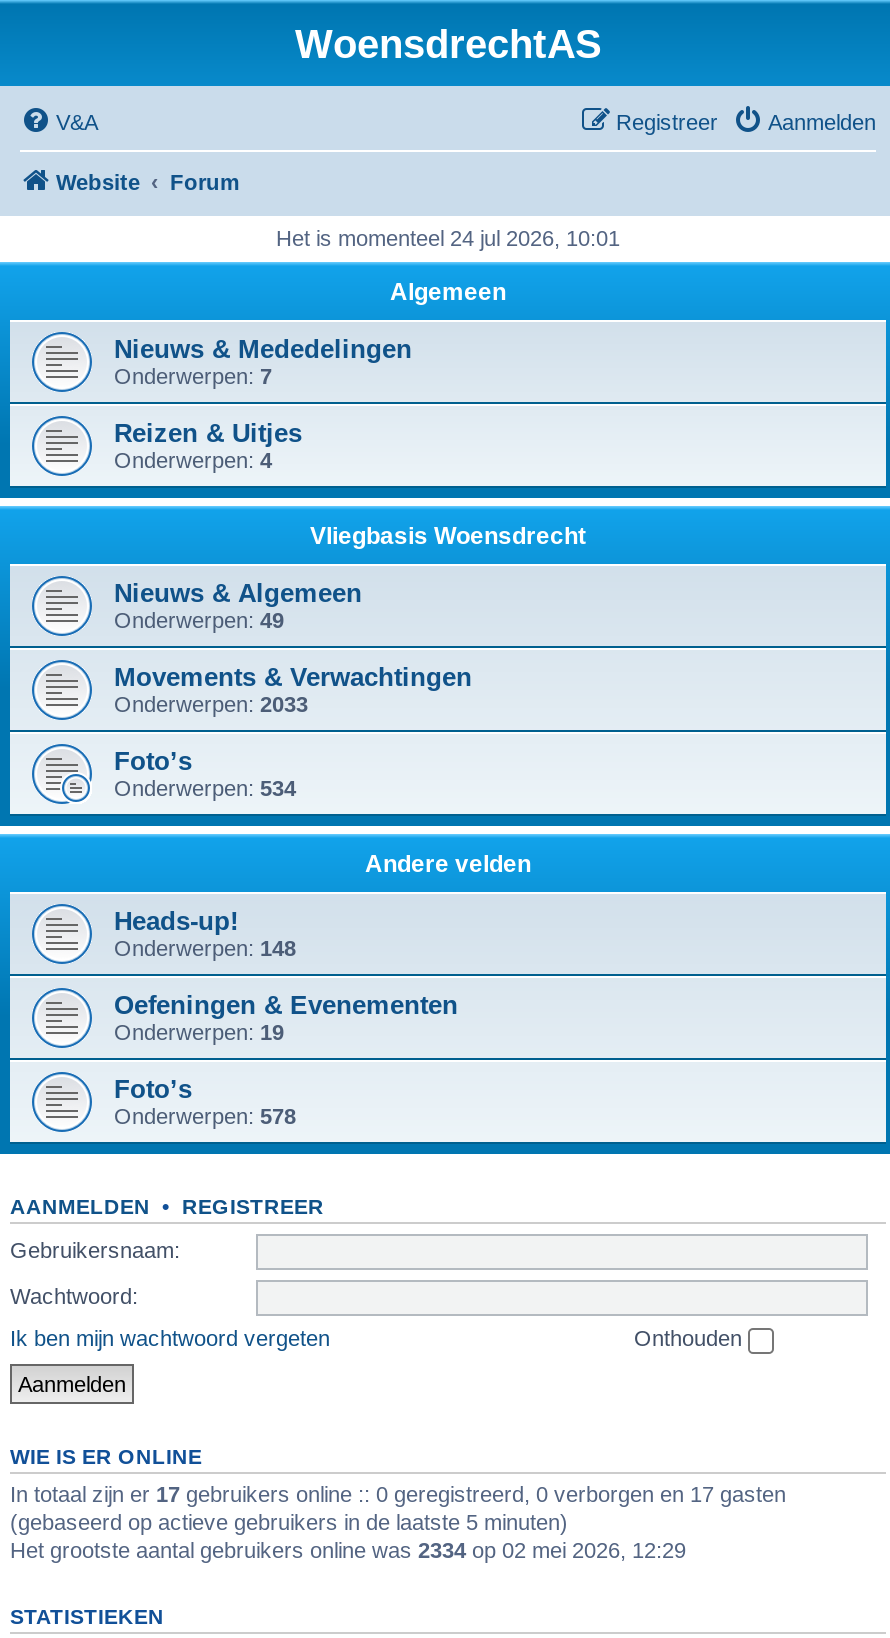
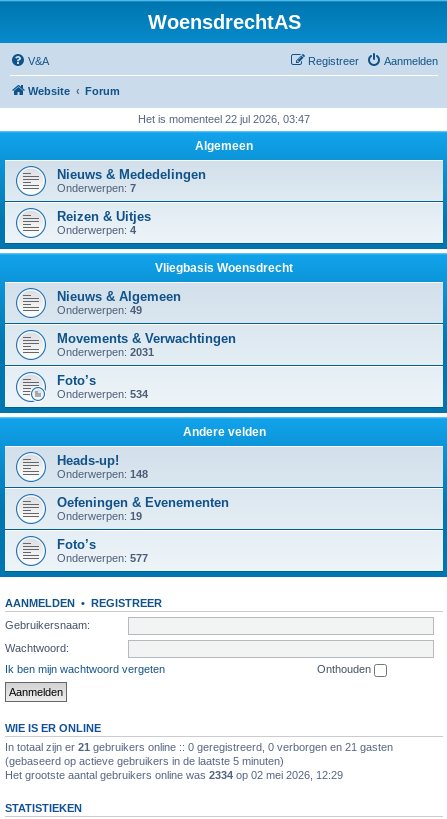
[276,226,620,250] Het is momenteel 24 jul 2026, 10:01 -> [138,113,310,125] Het is momenteel 22 jul 2026, 03:47
[114,692,308,716] Onderwerpen: 2033 -> [57,346,154,358] Onderwerpen: 2031
[114,1104,296,1128] Onderwerpen: 578 -> [57,552,148,564] Onderwerpen: 577
[10,1481,786,1505] In totaal zijn er 17 gebruikers online :: 0 geregistreerd, 0 verborgen en 17 gasten -> [5,741,393,753] In totaal zijn er 21 gebruikers online :: 0 geregistreerd, 0 verborgen en 21 gasten

